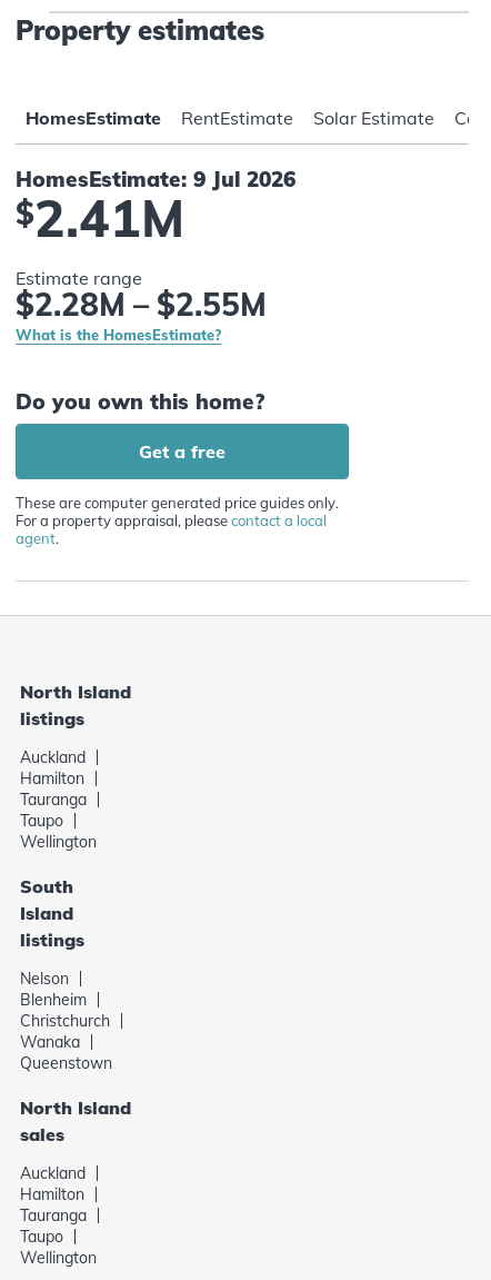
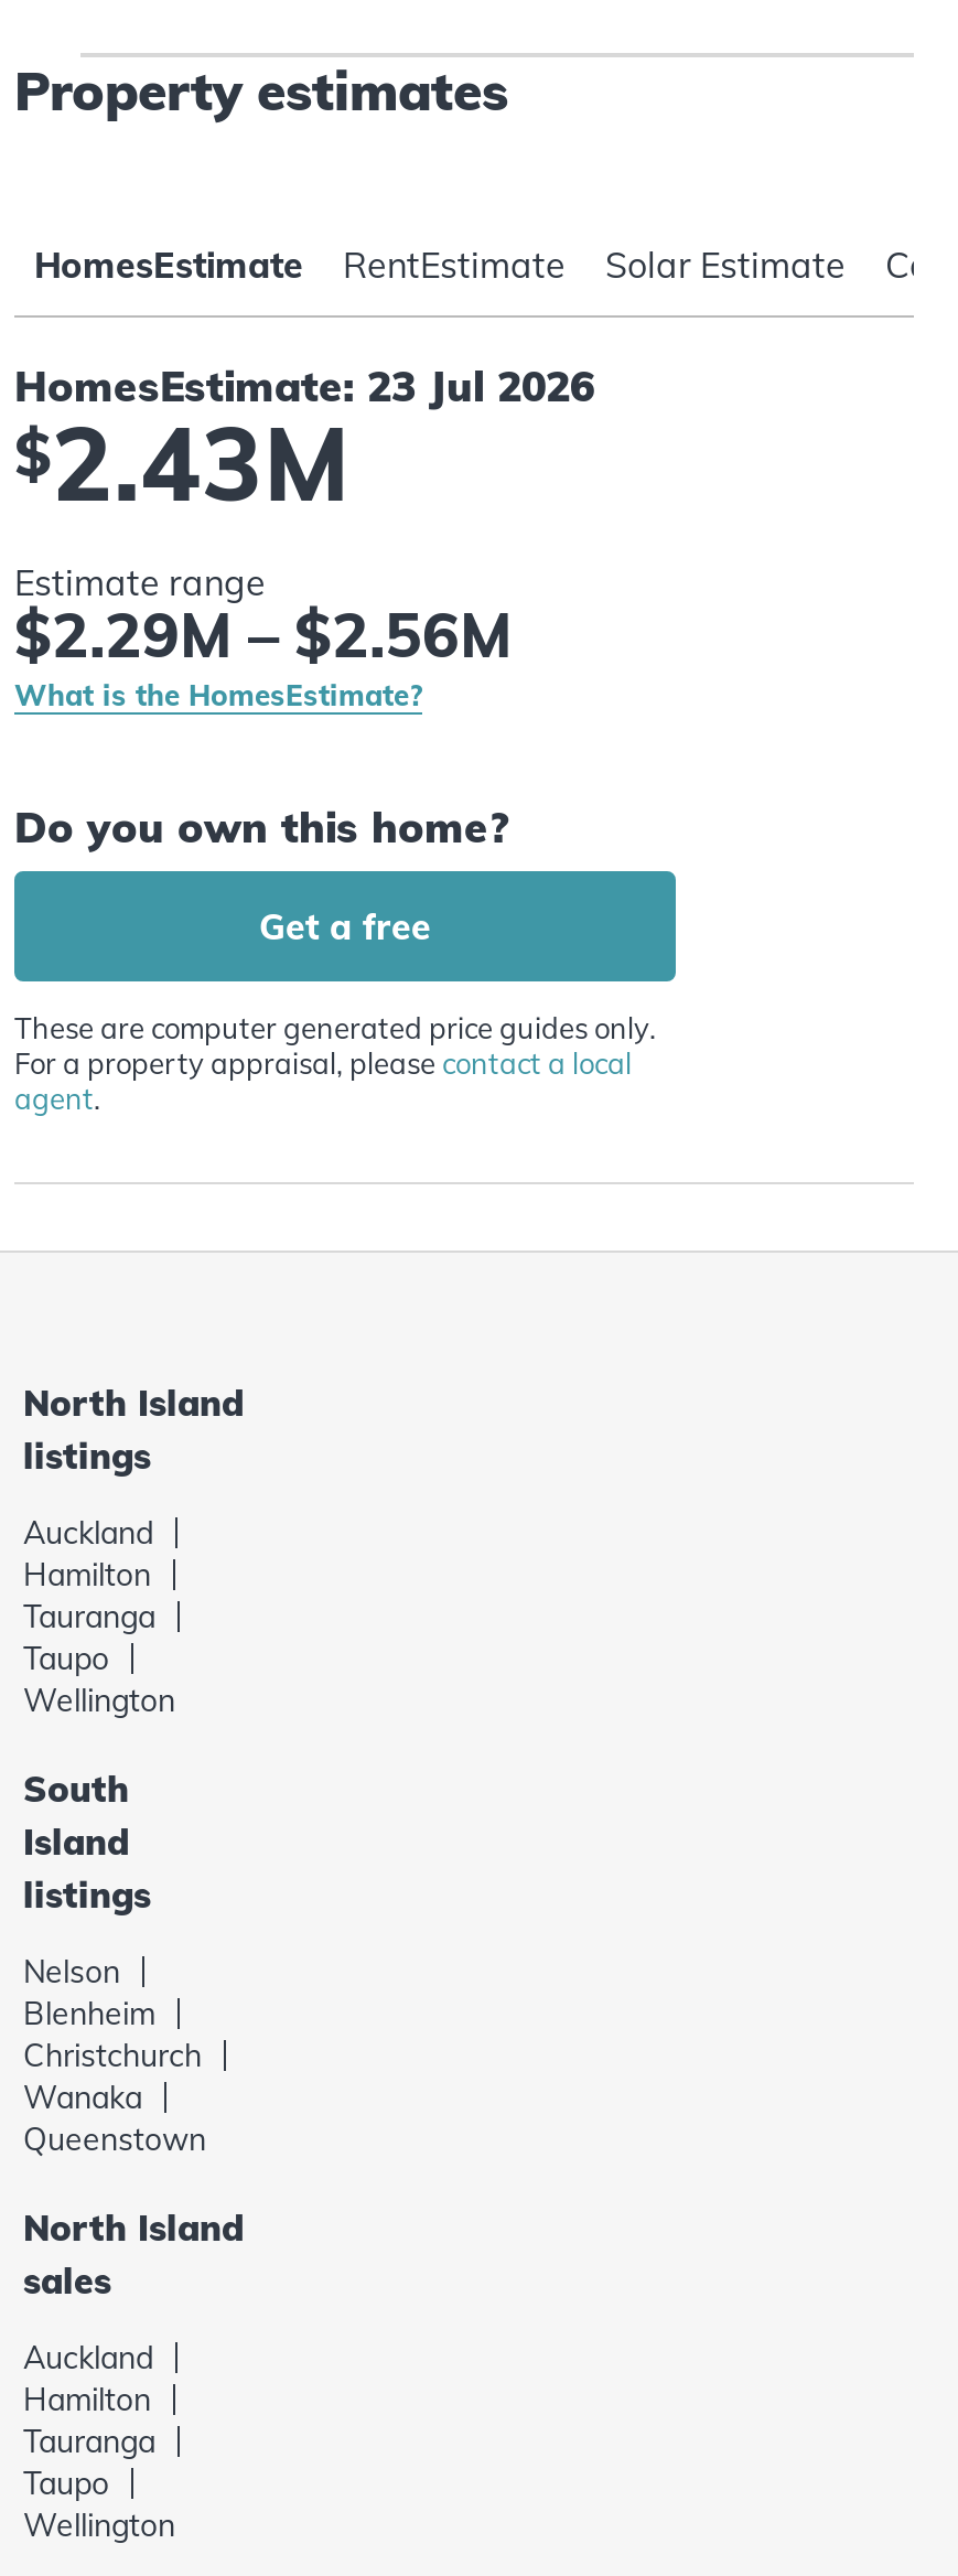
[16,166,295,250] HomesEstimate: 9 Jul 2026 | $2.41M -> [14,360,594,528] HomesEstimate: 23 Jul 2026 | $2.43M
[16,285,267,324] $2.28M – $2.55M -> [14,597,513,674] $2.29M – $2.56M

